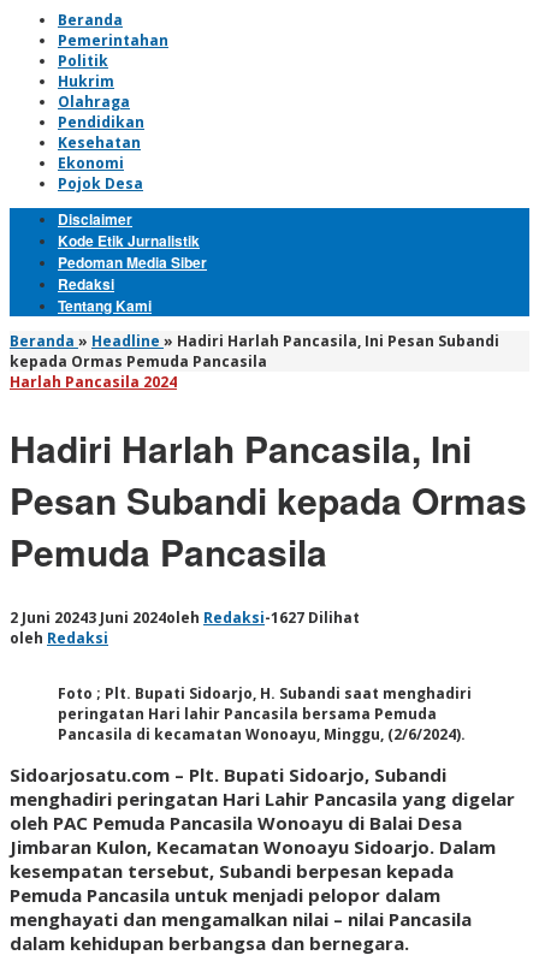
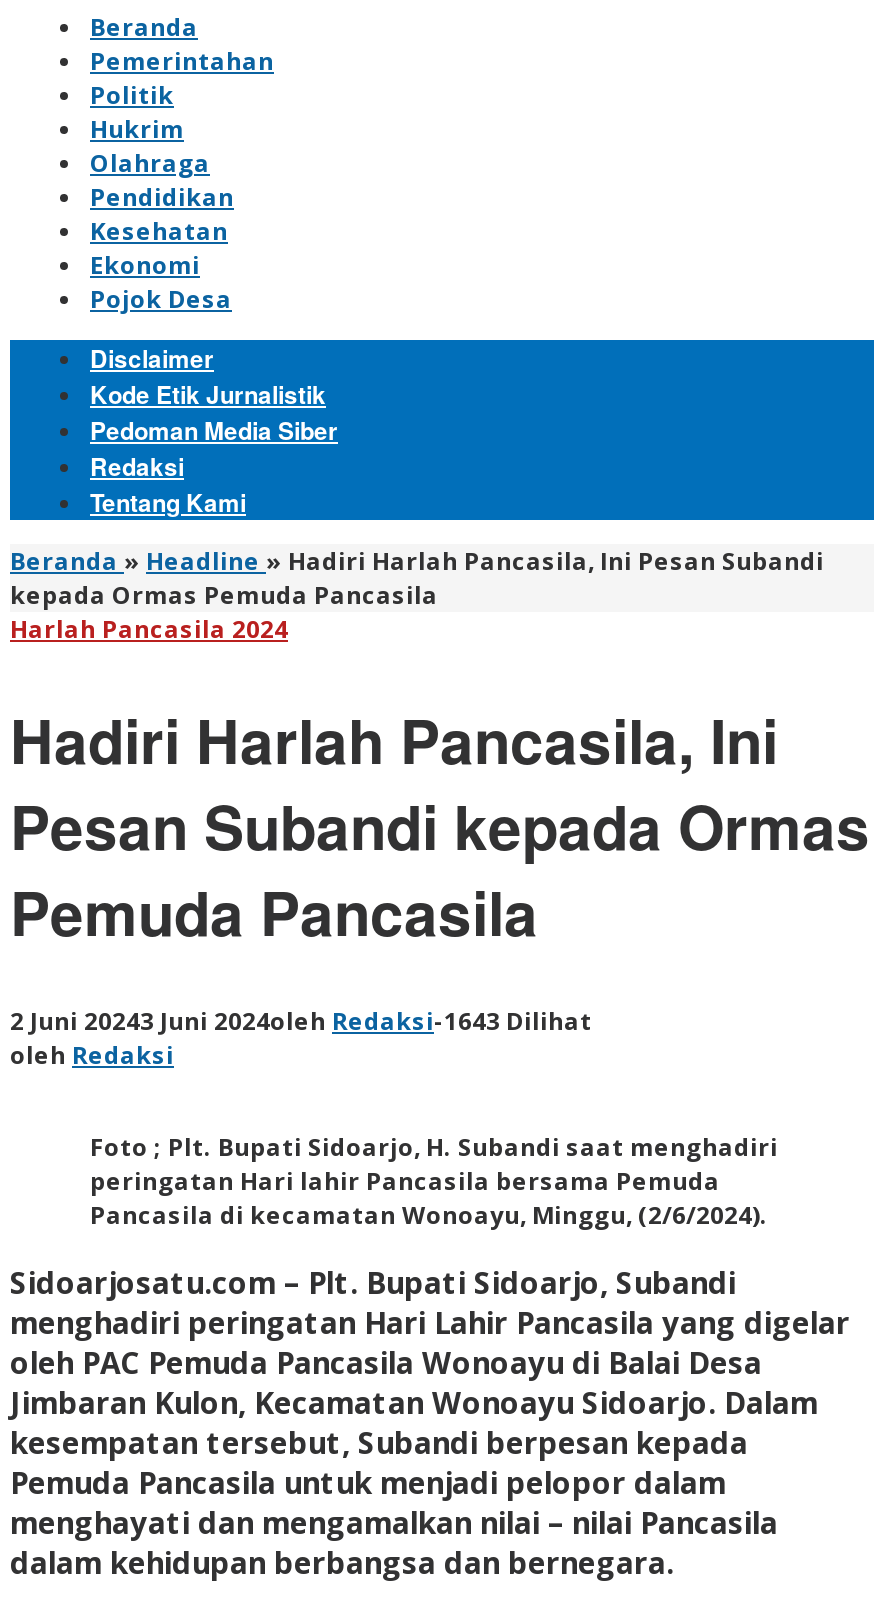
[10,607,360,628] 2 Juni 20243 Juni 2024oleh Redaksi-1627 Dilihat -> [10,1004,592,1038] 2 Juni 20243 Juni 2024oleh Redaksi-1643 Dilihat

